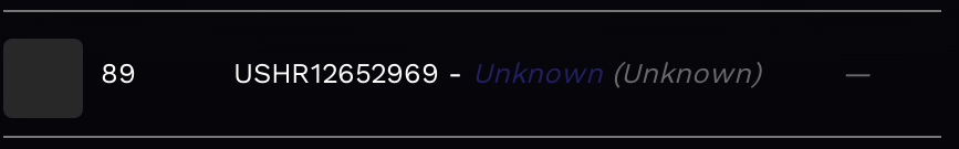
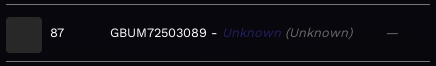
[101,57,439,90] 89 | USHR12652969 -> [50,25,207,40] 87 | GBUM72503089

